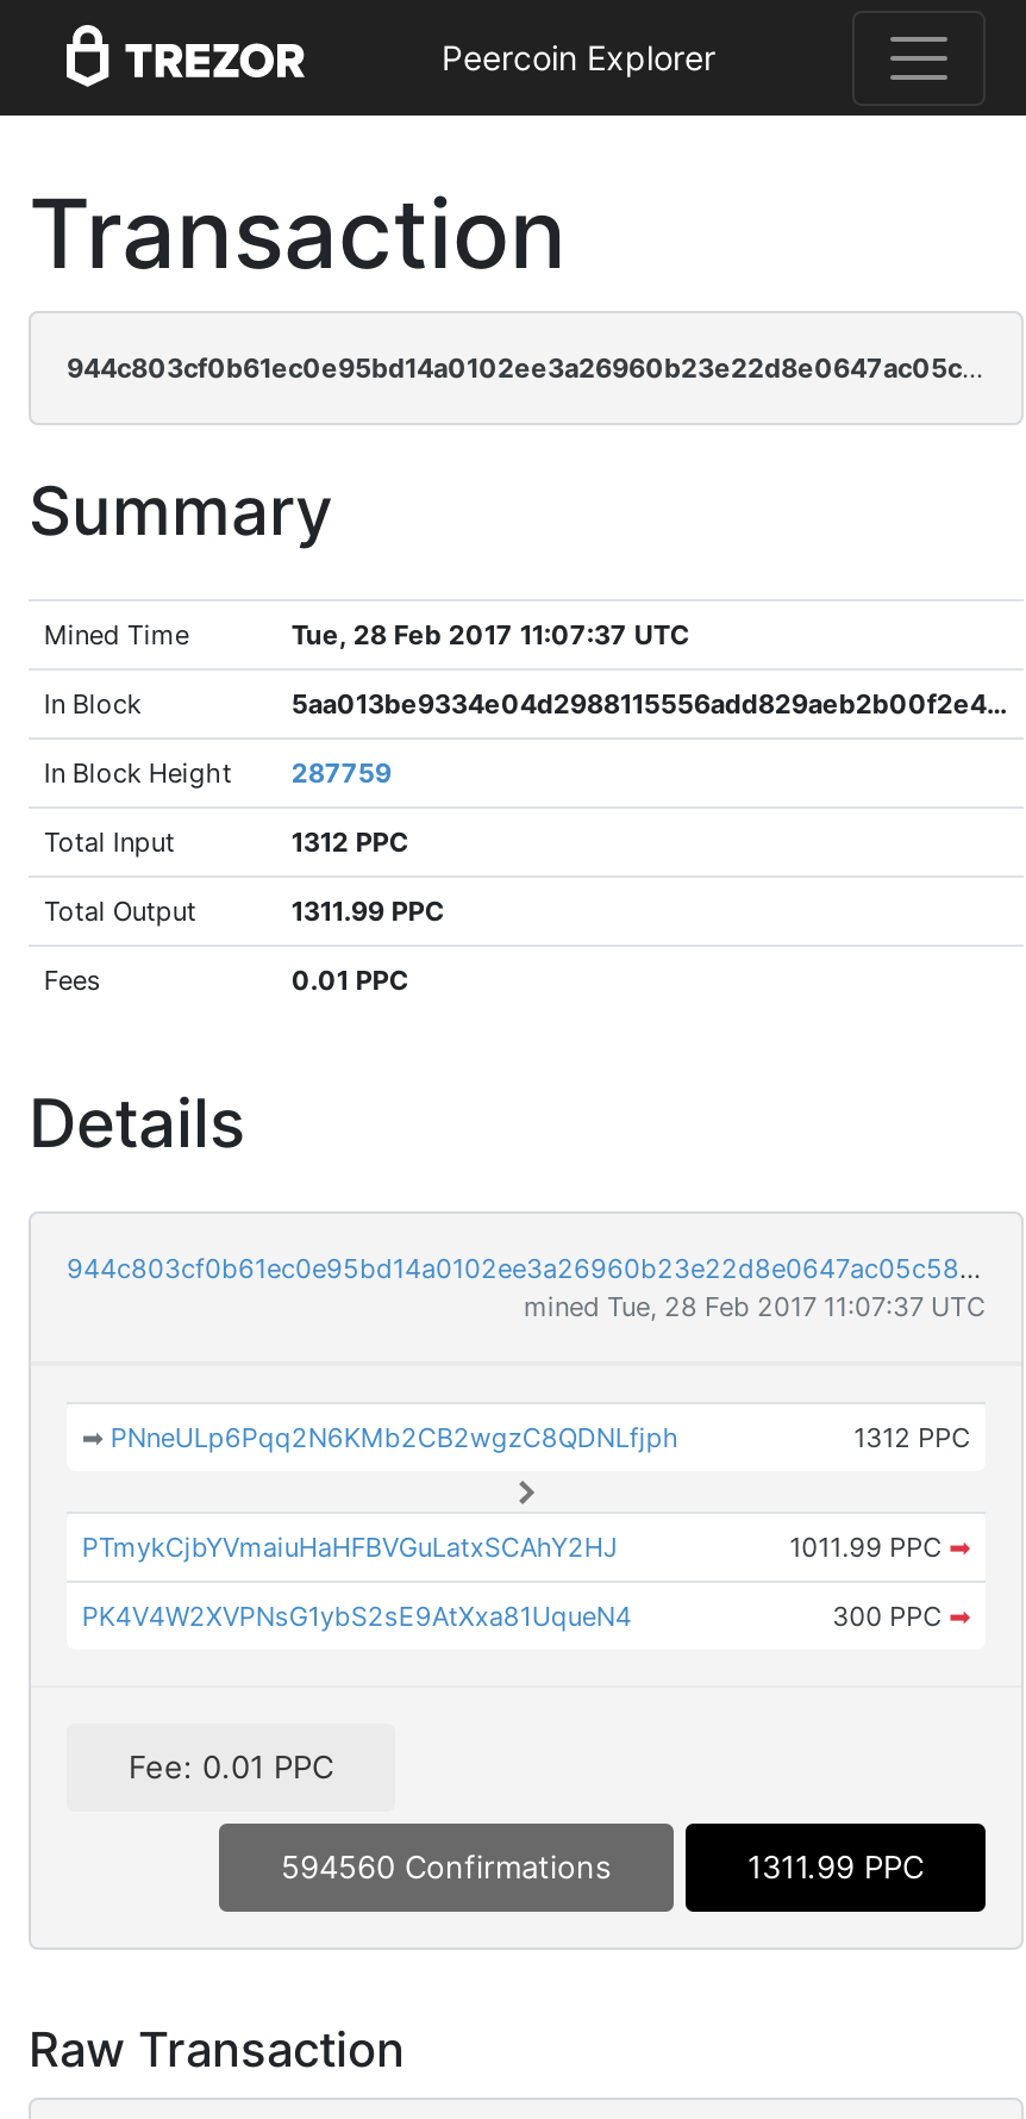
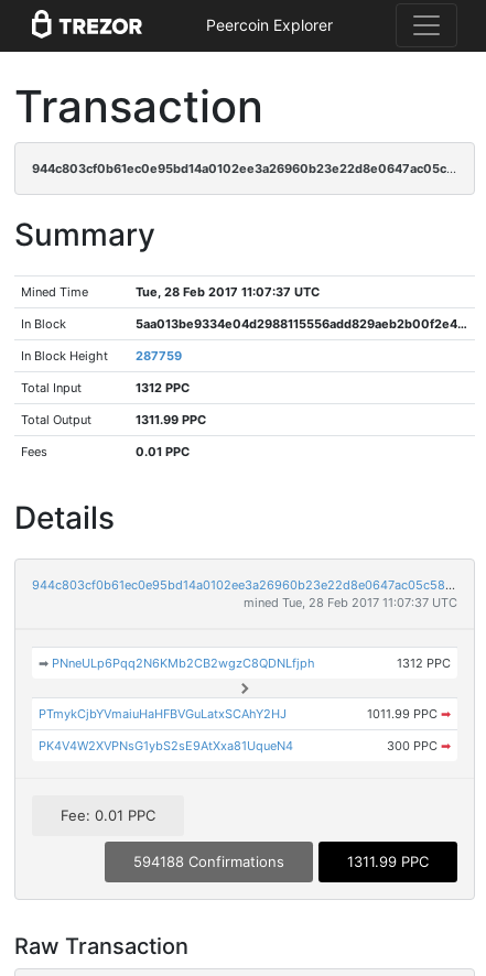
[281,1848,612,1886] 594560 Confirmations -> [133,853,284,871] 594188 Confirmations

